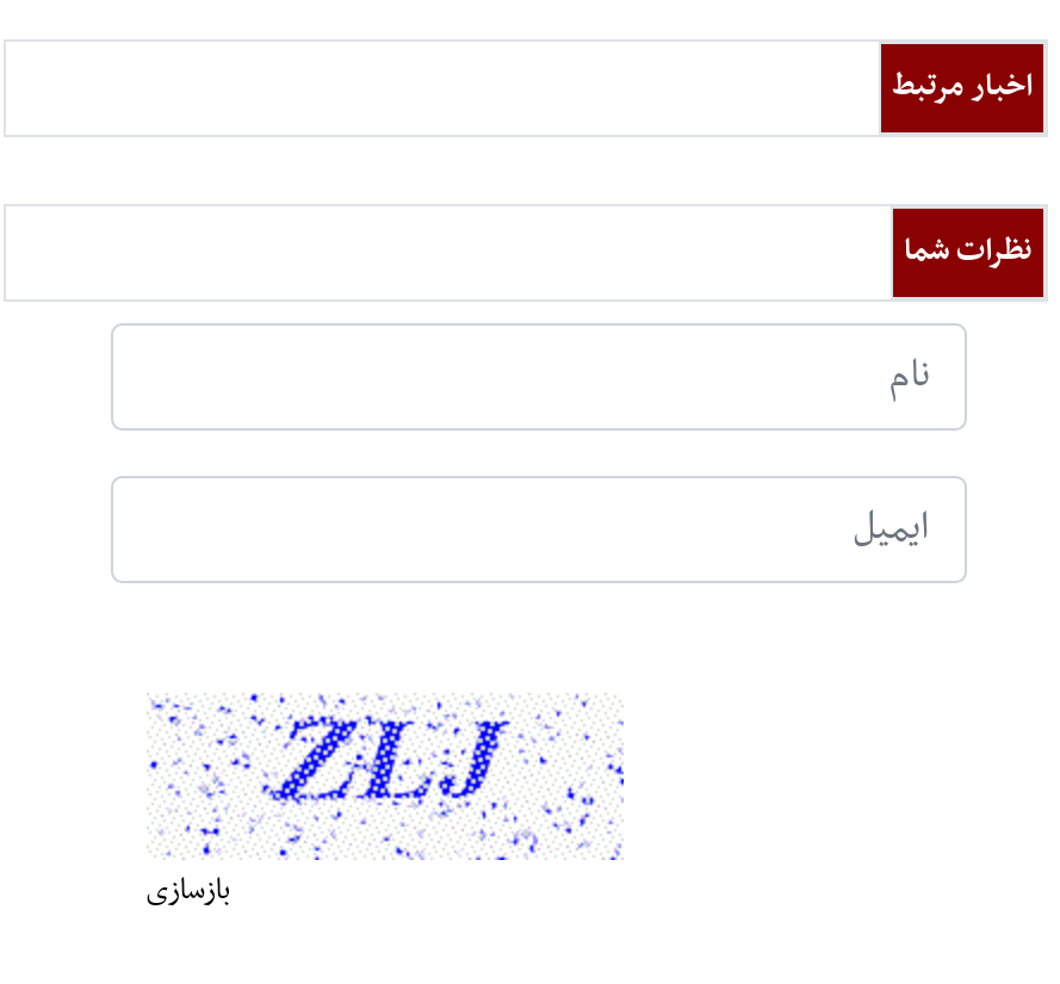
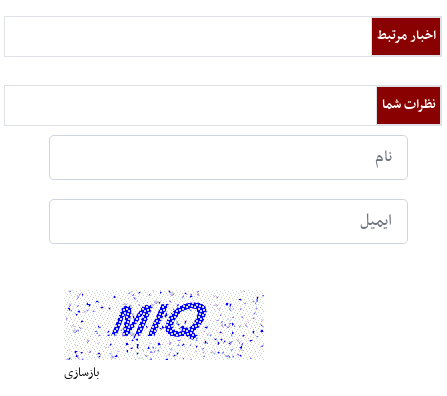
[149,693,624,862] [image] -> [66,290,264,361] [image]

